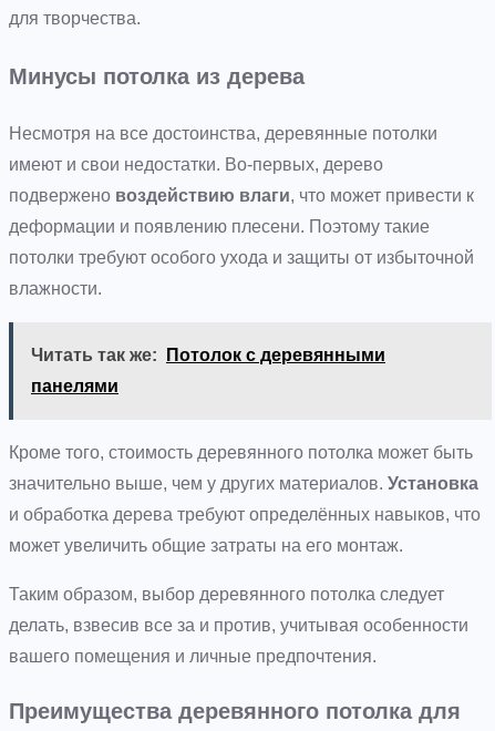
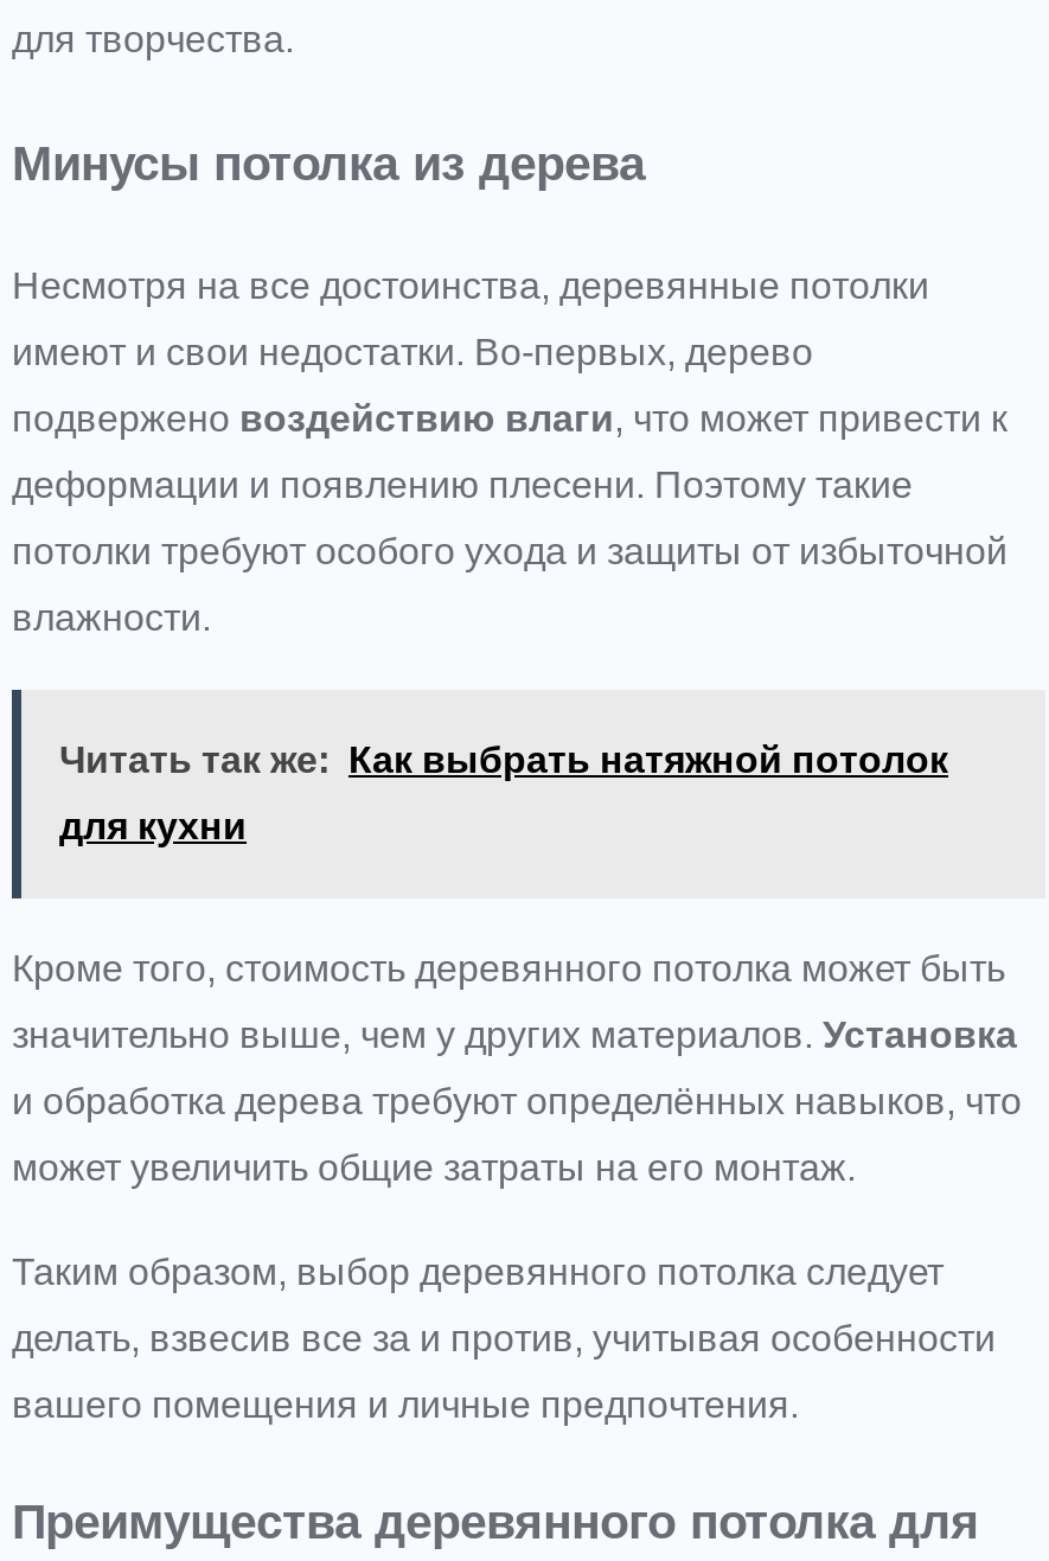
[31,345,385,364] Читать так же: Потолок с деревянными -> [59,739,948,779] Читать так же: Как выбрать натяжной потолок
[31,376,118,395] панелями -> [59,806,247,846] для кухни

